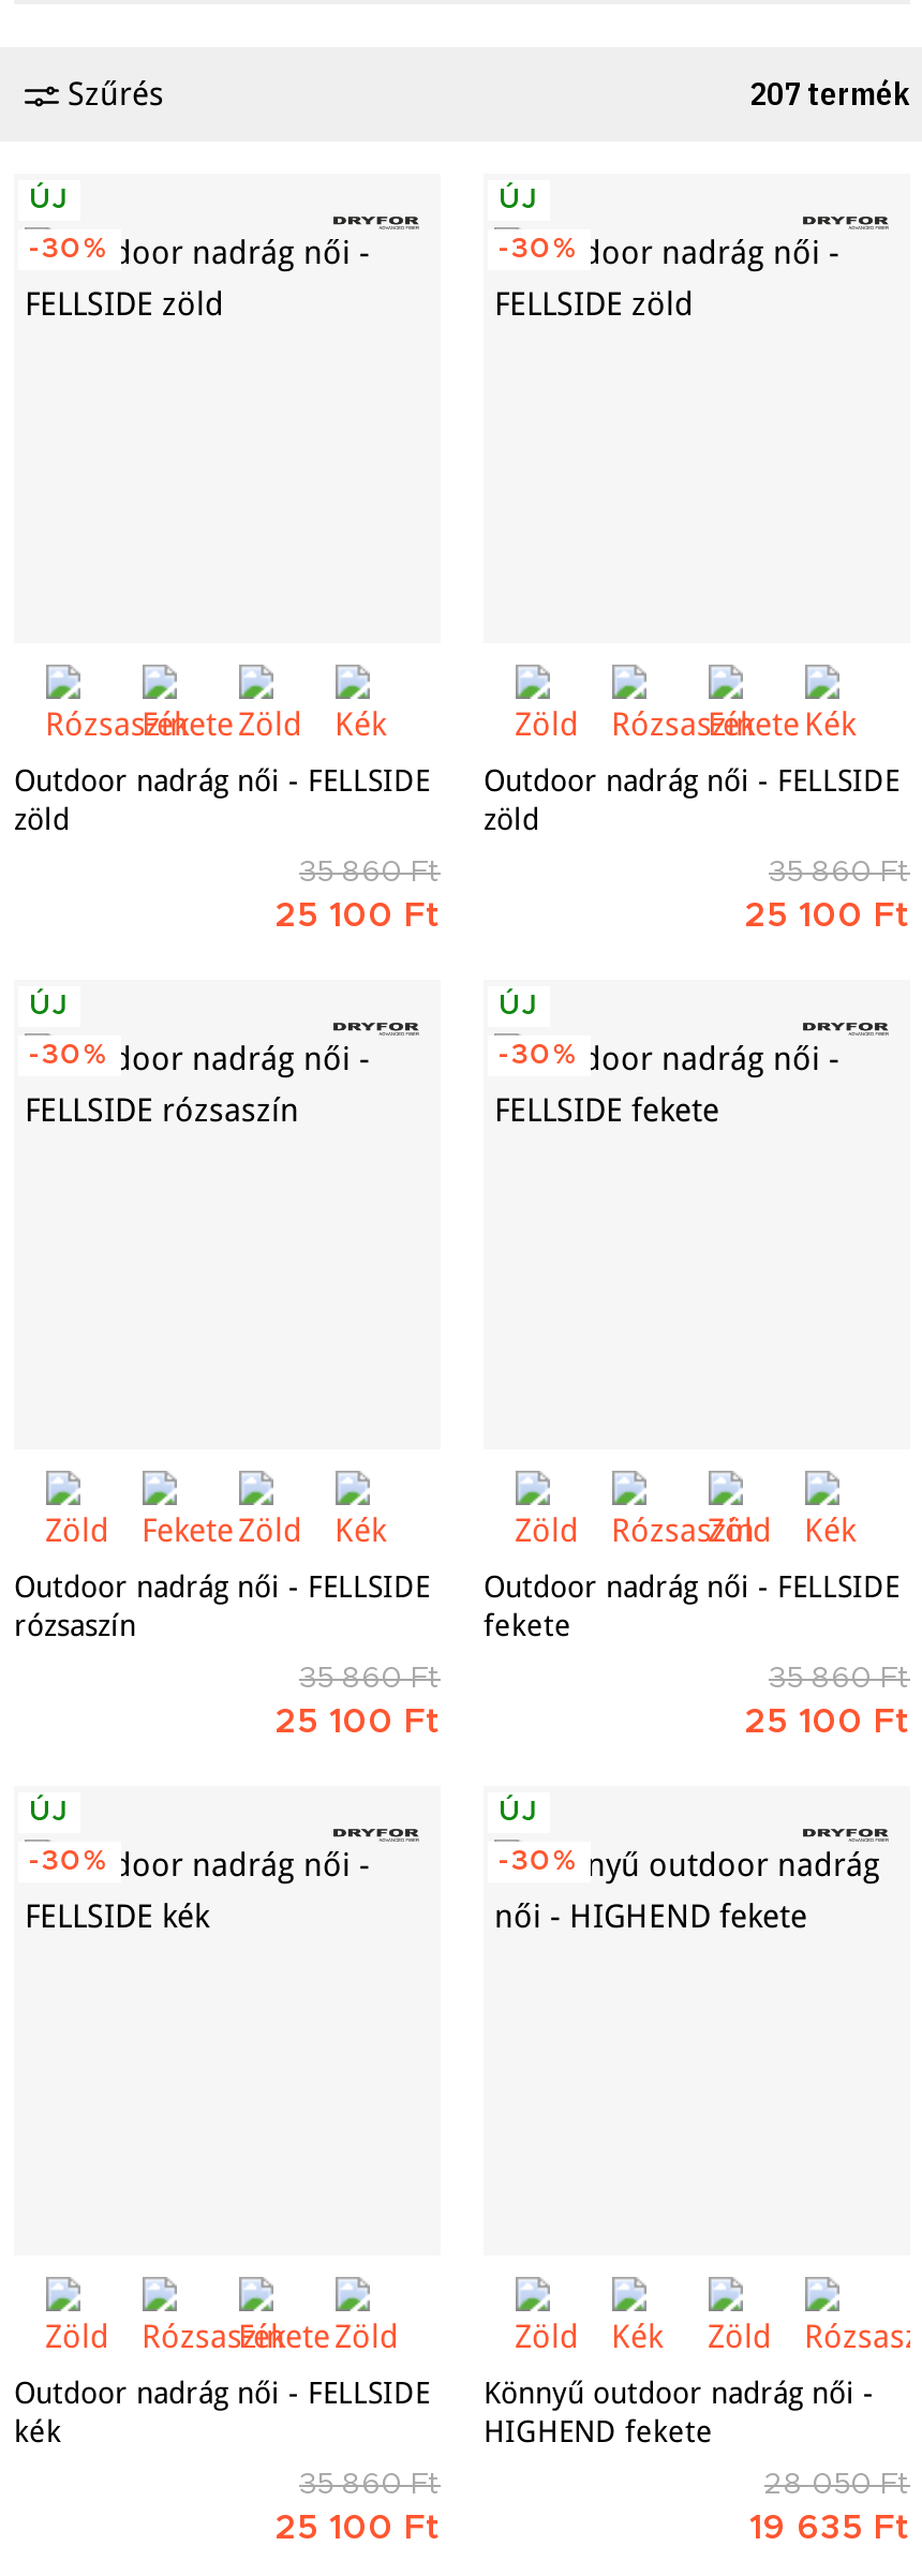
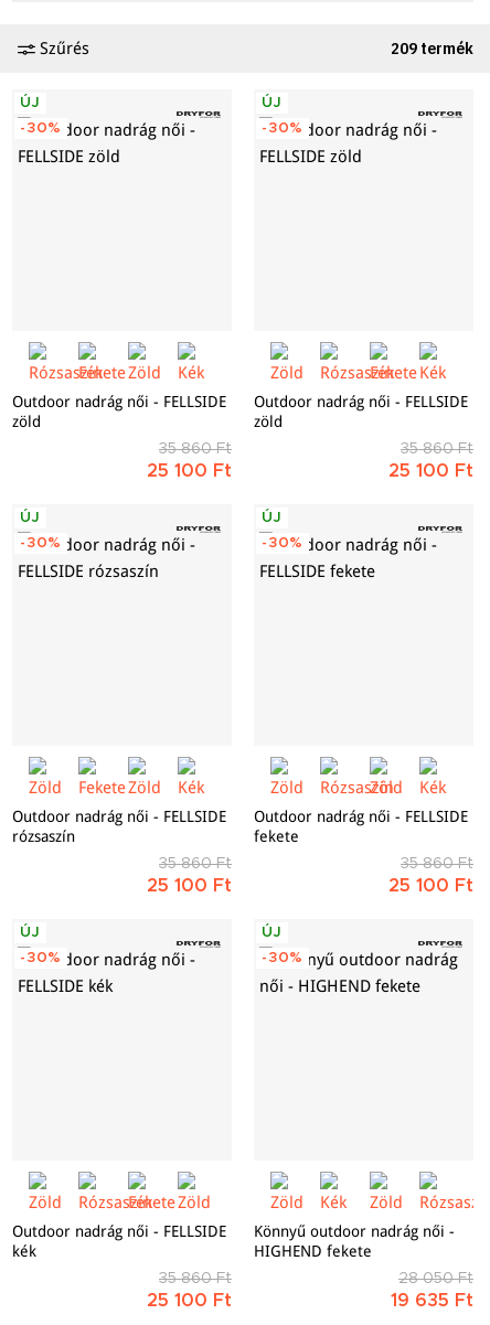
[749,73,910,114] 207 termék -> [391,38,473,58] 209 termék

